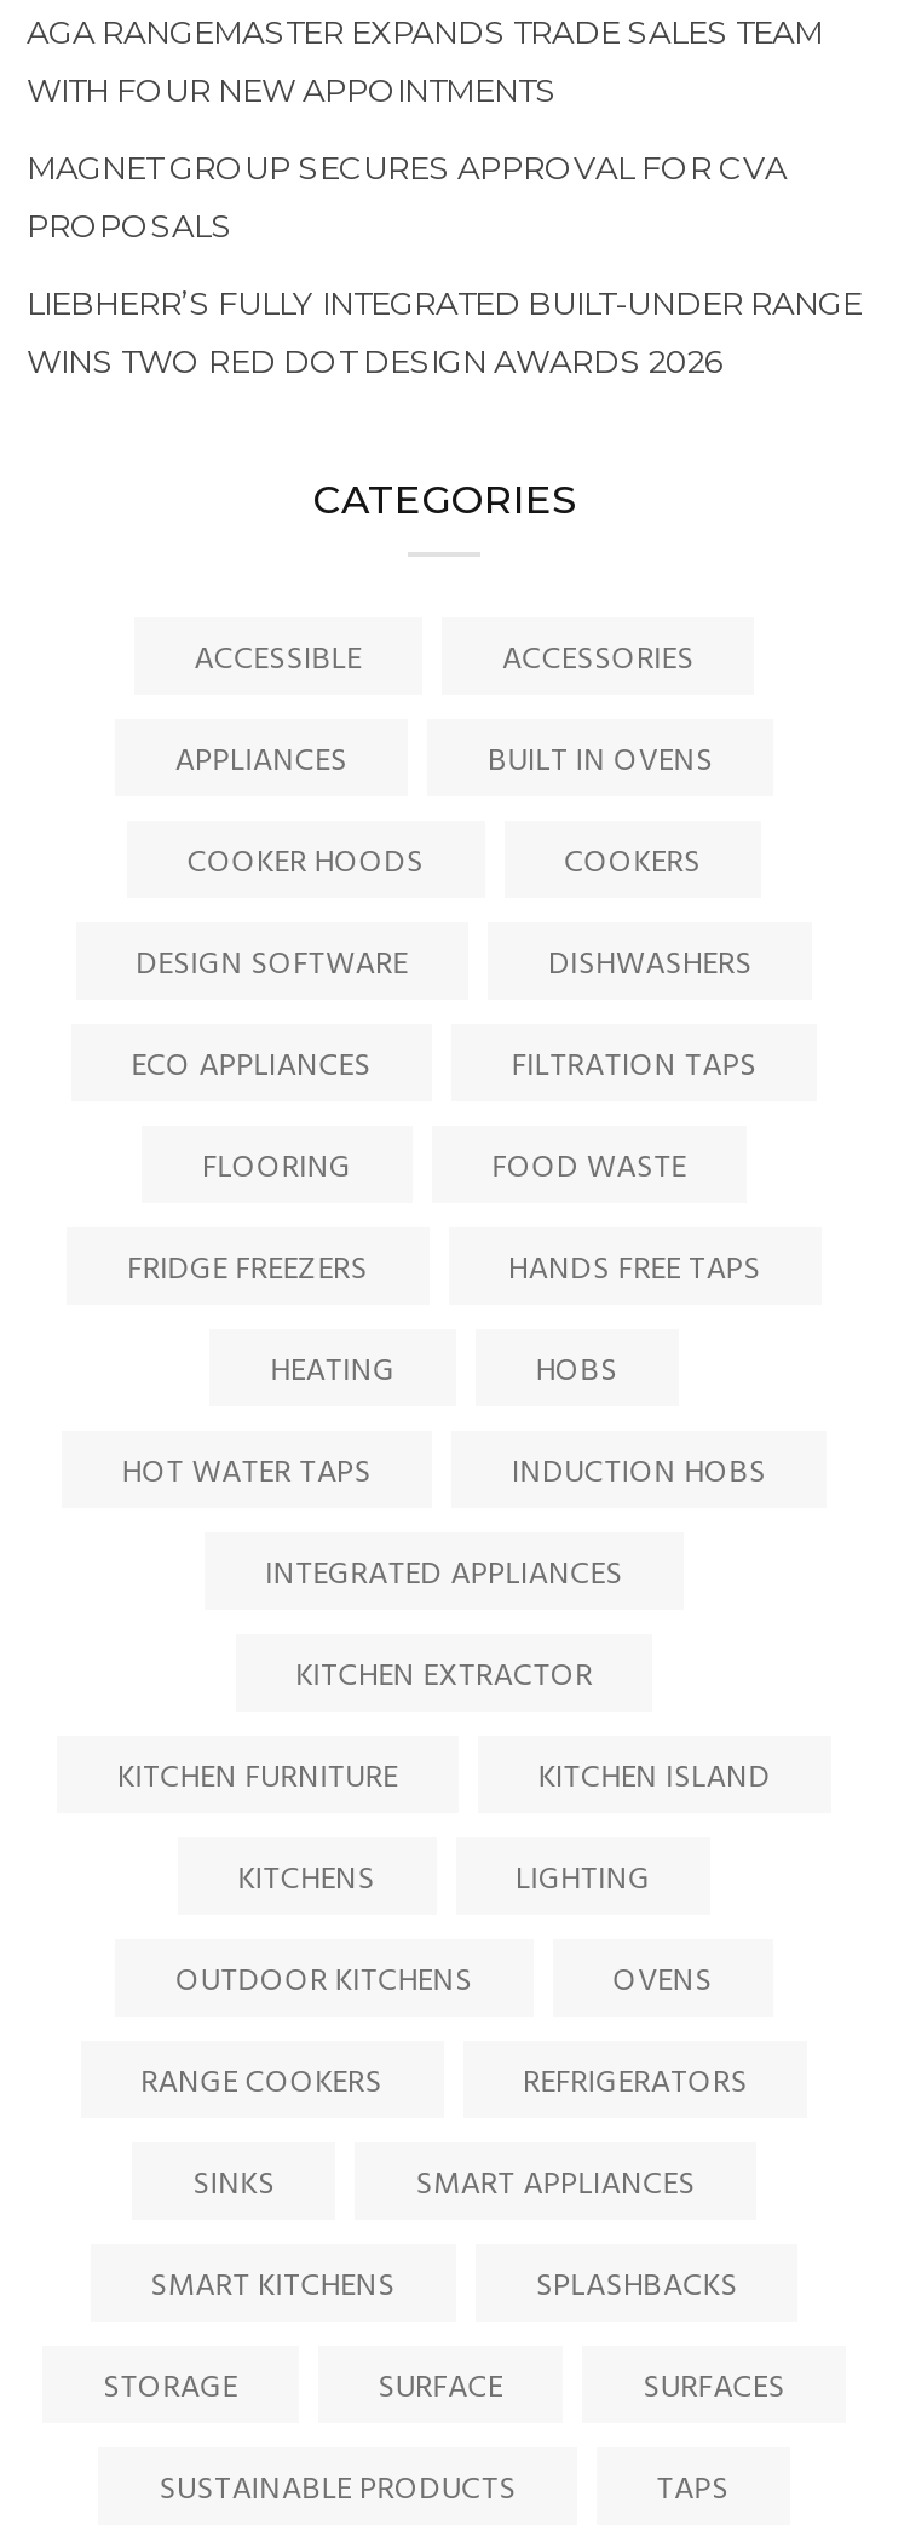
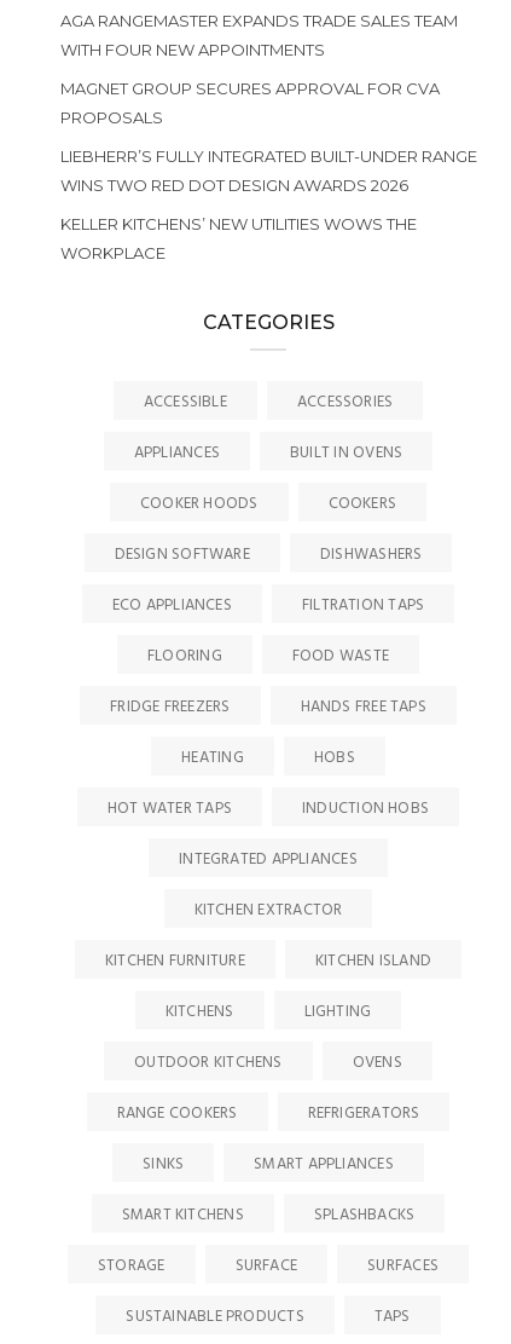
none -> [60,214,416,262] KELLER KITCHENS’ NEW UTILITIES WOWS THE | WORKPLACE

